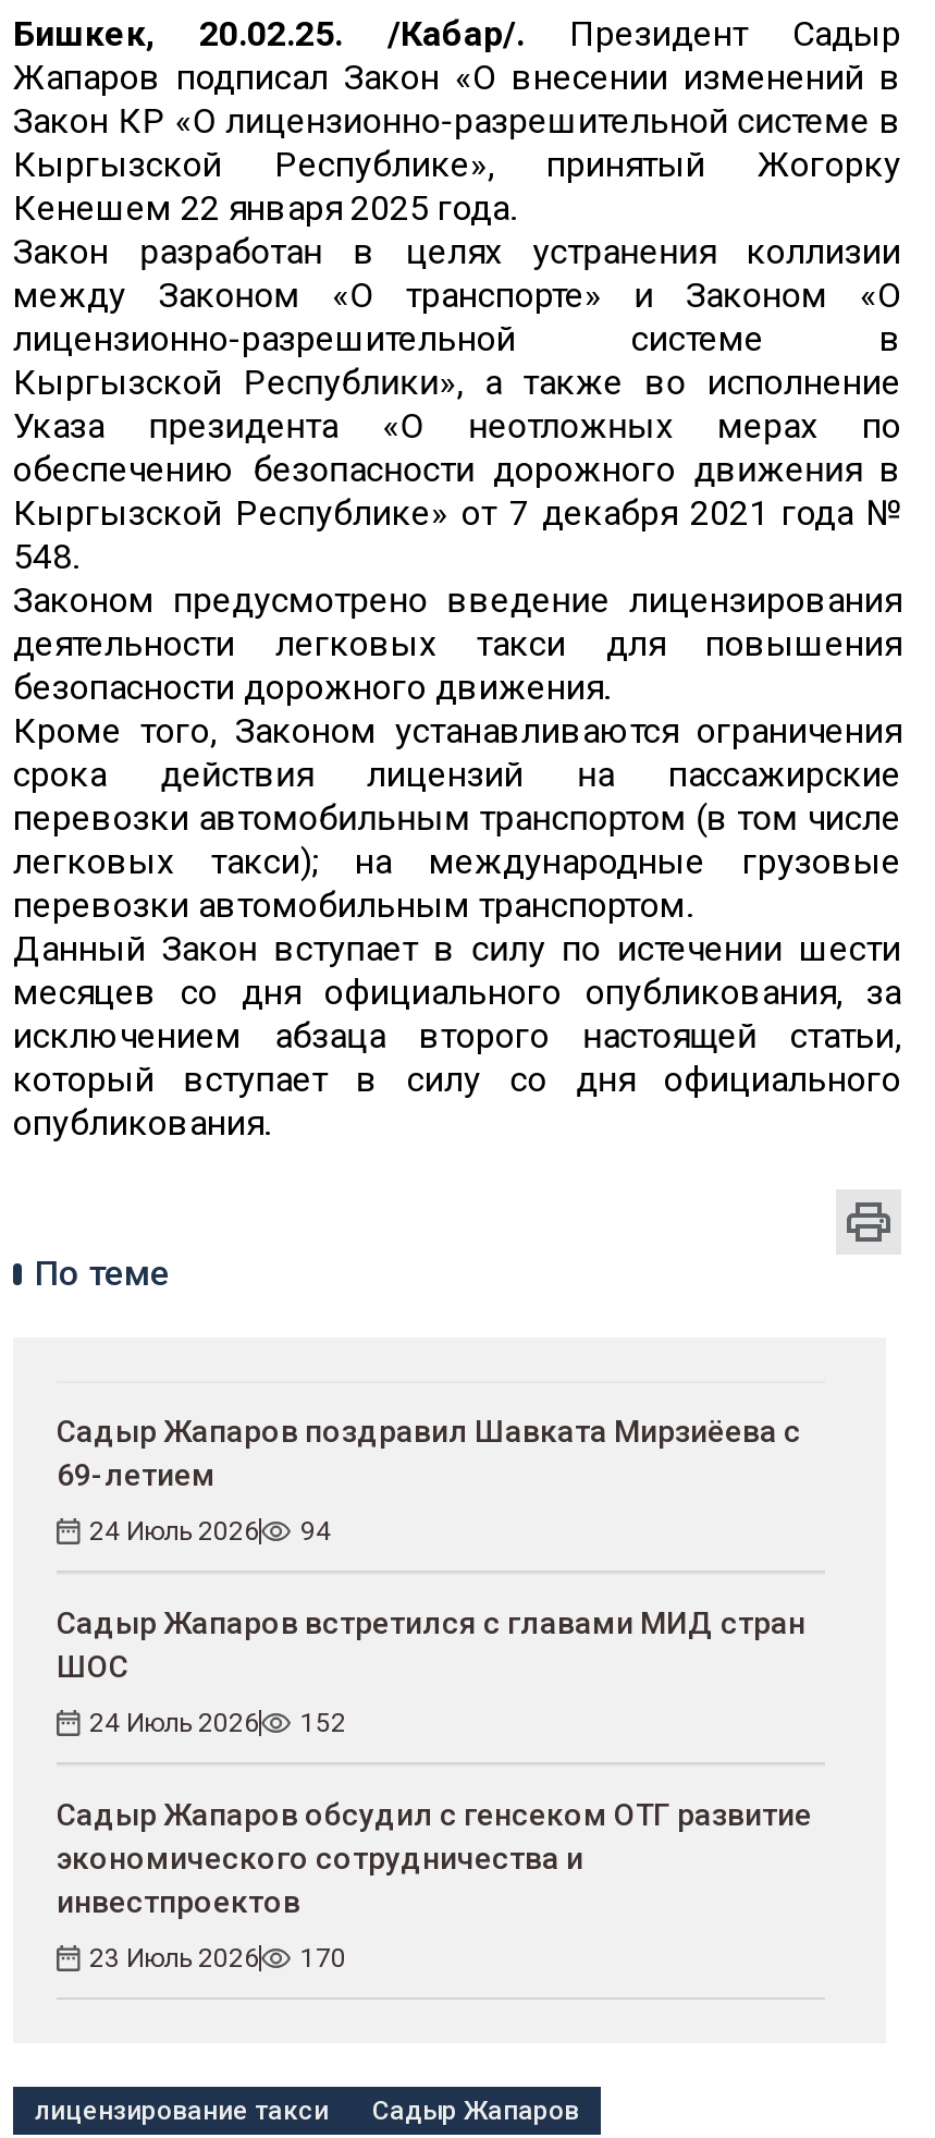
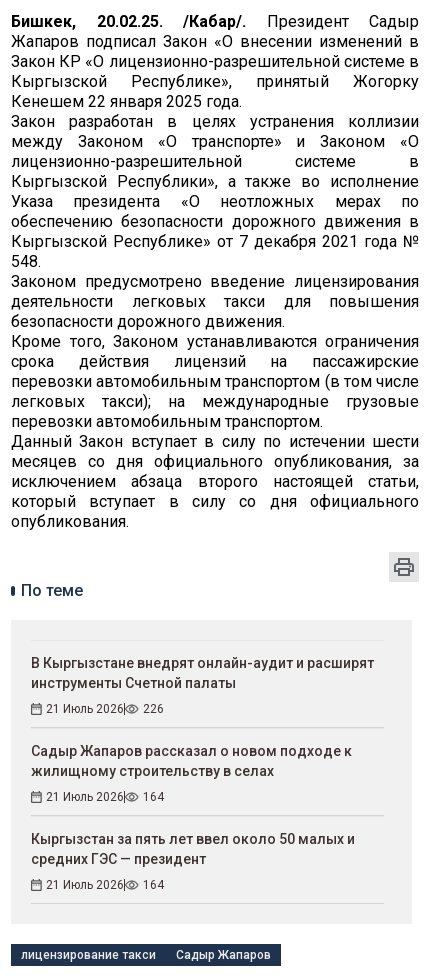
[57,1413,801,1492] Садыр Жапаров поздравил Шавката Мирзиёева с | 69-летием -> [31,655,374,691] В Кыргызстане внедрят онлайн-аудит и расширят | инструменты Счетной палаты
[89,1516,331,1546] 24 Июль 2026 | 94 -> [46,702,164,716] 21 Июль 2026 | 226
[57,1605,805,1683] Садыр Жапаров встретился с главами МИД стран | ШОС -> [31,743,352,779] Садыр Жапаров рассказал о новом подходе к | жилищному строительству в селах
[89,1707,346,1738] 24 Июль 2026 | 152 -> [46,790,164,804] 21 Июль 2026 | 164
[57,1797,812,1919] Садыр Жапаров обсудил с генсеком ОТГ развитие | экономического сотрудничества и | инвестпроектов -> [31,831,355,867] Кыргызстан за пять лет ввел около 50 малых и | средних ГЭС — президент
[89,1943,346,1973] 23 Июль 2026 | 170 -> [46,878,164,892] 21 Июль 2026 | 164

